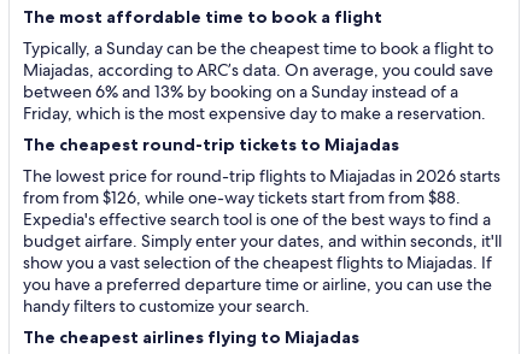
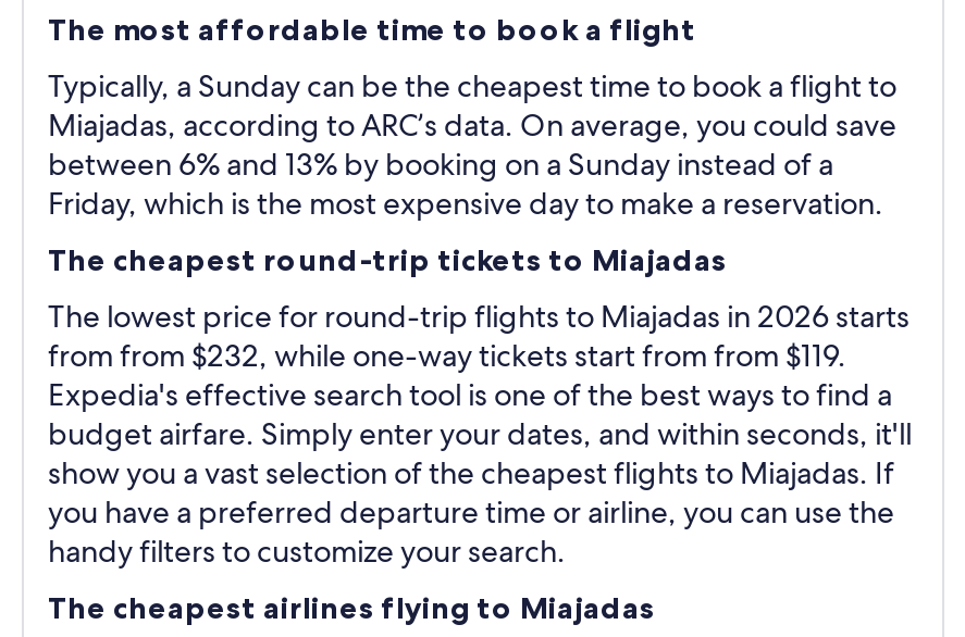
[23,187,461,208] from from $126, while one-way tickets start from from $88. -> [48,336,846,375] from from $232, while one-way tickets start from from $119.

